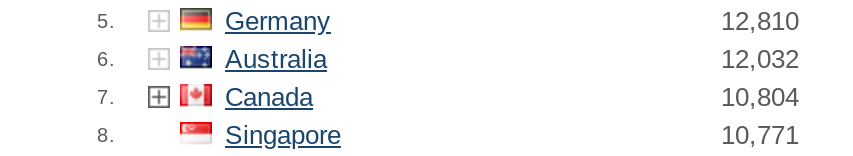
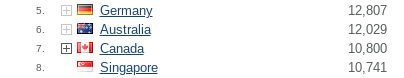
[721,6,799,36] 12,810 -> [347,3,386,18] 12,807
[721,44,799,74] 12,032 -> [347,22,386,37] 12,029
[721,82,799,112] 10,804 -> [347,41,386,56] 10,800
[721,120,799,150] 10,771 -> [347,60,386,75] 10,741

